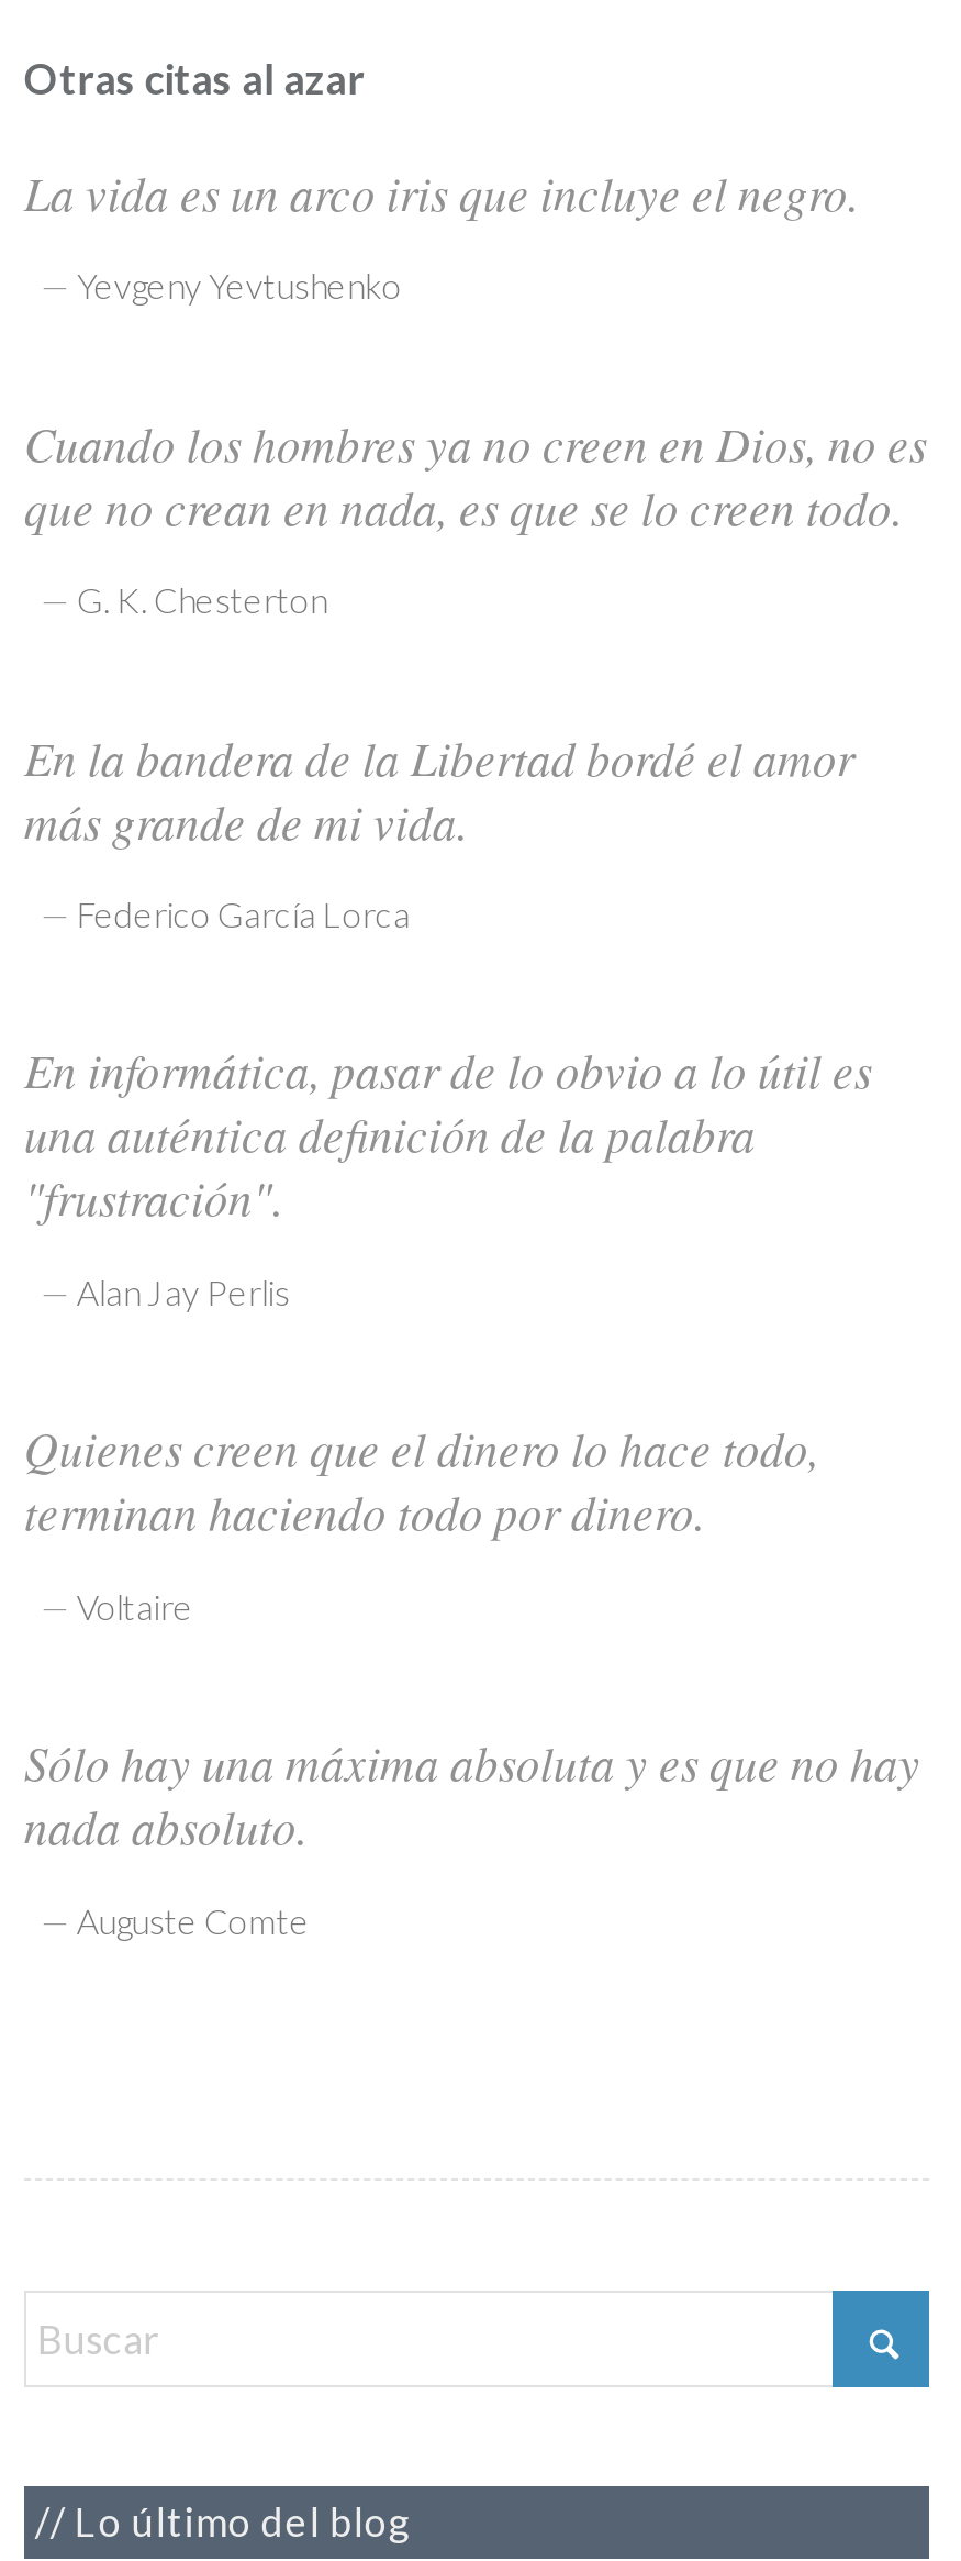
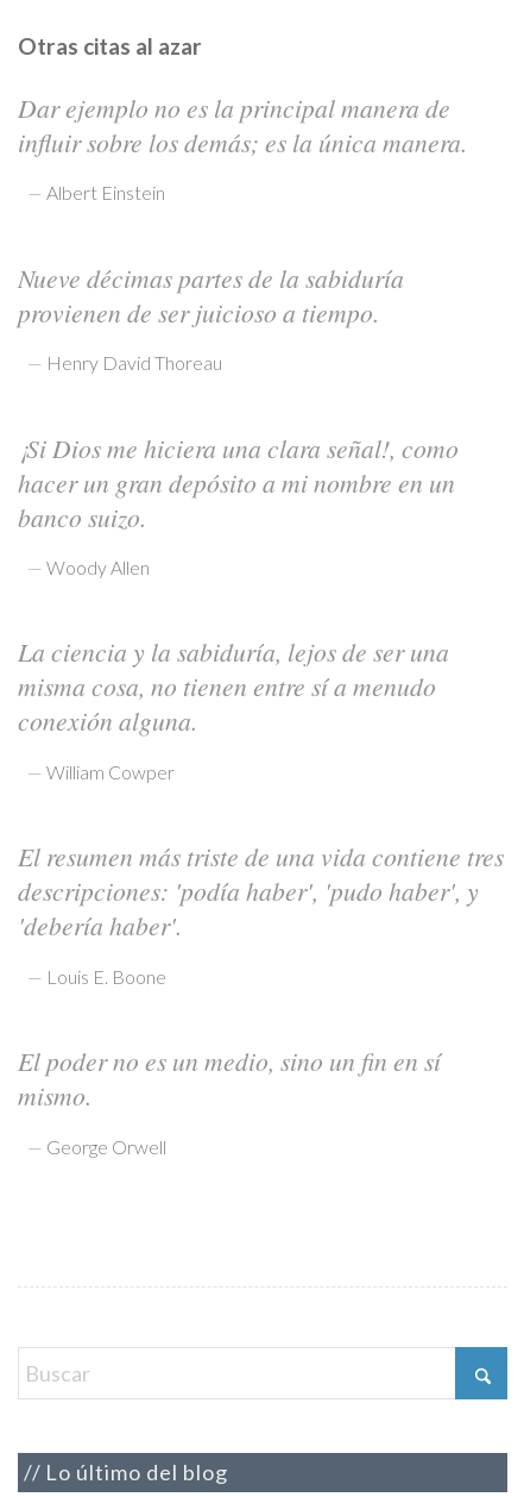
[24,160,859,224] La vida es un arco iris que incluye el negro. -> [18,90,467,159] Dar ejemplo no es la principal manera de | influir sobre los demás; es la única manera.
[42,264,402,306] — Yevgeny Yevtushenko -> [27,181,165,204] — Albert Einstein
[24,410,927,538] Cuando los hombres ya no creen en Dios, no es | que no crean en nada, es que se lo creen todo. -> [18,260,404,329] Nueve décimas partes de la sabiduría | provienen de ser juicioso a tiempo.
[42,579,327,620] — G. K. Chesterton -> [27,351,222,374] — Henry David Thoreau
[24,725,854,852] En la bandera de la Libertad bordé el amor | más grande de mi vida. -> [18,430,459,534] ¡Si Dios me hiciera una clara señal!, como | hacer un gran depósito a mi nombre en un | banco suizo.
[42,893,411,934] — Federico García Lorca -> [27,556,150,578] — Woody Allen
[24,1039,872,1230] En informática, pasar de lo obvio a lo útil es | una auténtica definición de la palabra | "frustración". -> [18,635,449,738] La ciencia y la sabiduría, lejos de ser una | misma cosa, no tienen entre sí a menudo | conexión alguna.
[42,1270,290,1312] — Alan Jay Perlis -> [27,760,175,783] — William Cowper
[24,1416,819,1544] Quienes creen que el dinero lo hace todo, | terminan haciendo todo por dinero. -> [18,839,504,943] El resumen más triste de una vida contiene tres | descripciones: ' podía haber', ' pudo haber', y | 'debería haber'.
[42,1585,193,1626] — Voltaire -> [27,965,166,987] — Louis E. Boone
[24,1730,920,1858] Sólo hay una máxima absoluta y es que no hay | nada absoluto. -> [18,1044,441,1113] El poder no es un medio, sino un fin en sí | mismo.
[42,1899,309,1940] — Auguste Comte -> [27,1135,166,1157] — George Orwell

